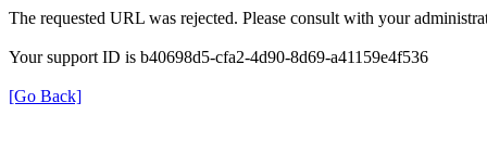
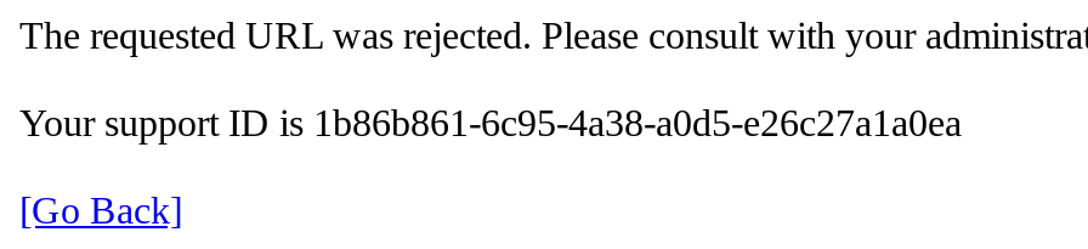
[9,48,428,66] Your support ID is b40698d5-cfa2-4d90-8d69-a41159e4f536 -> [19,102,962,143] Your support ID is 1b86b861-6c95-4a38-a0d5-e26c27a1a0ea

